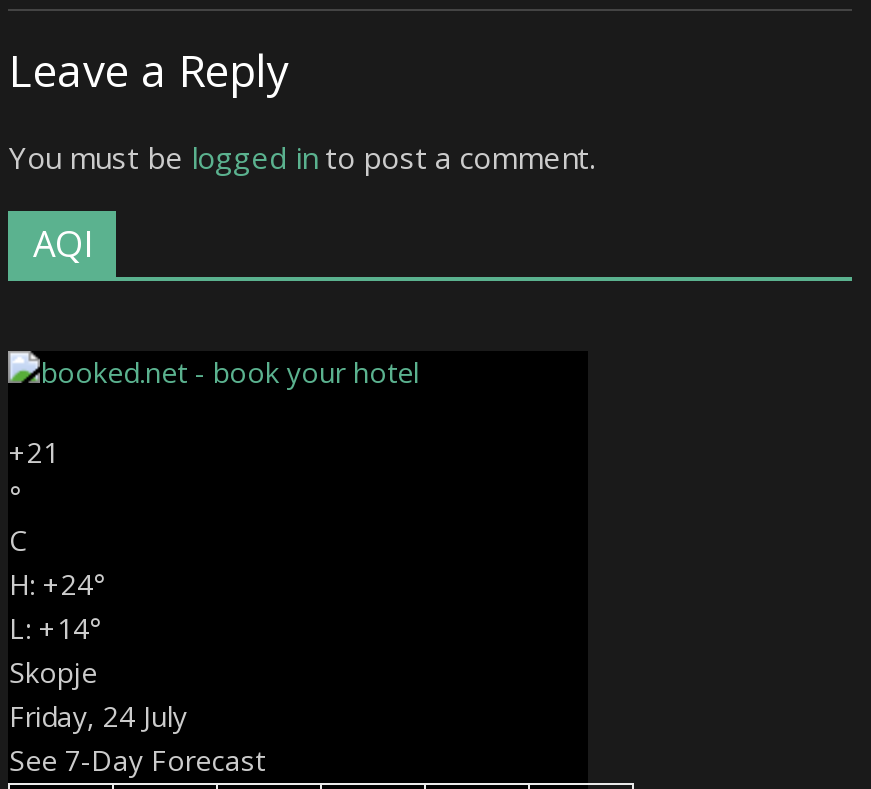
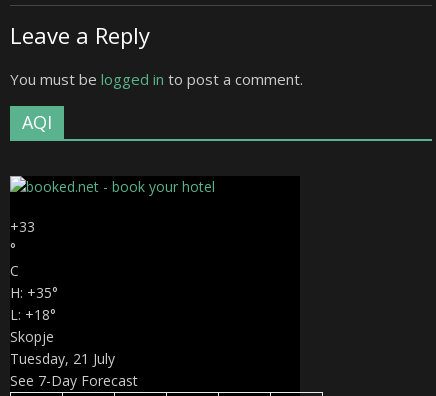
[9,433,59,471] +21 -> [10,217,35,236] +33
[9,565,105,603] H: +24° -> [10,283,58,302] H: +35°
[9,609,101,647] L: + 14° -> [10,305,56,324] L: + 18°
[9,697,187,735] Friday, 24 July -> [10,349,115,368] Tuesday, 21 July

